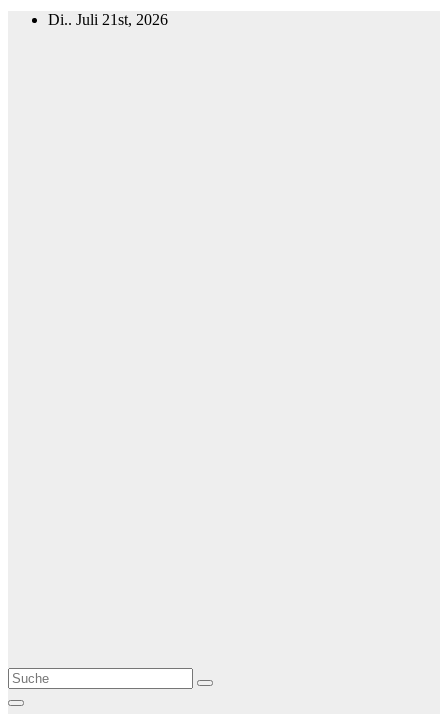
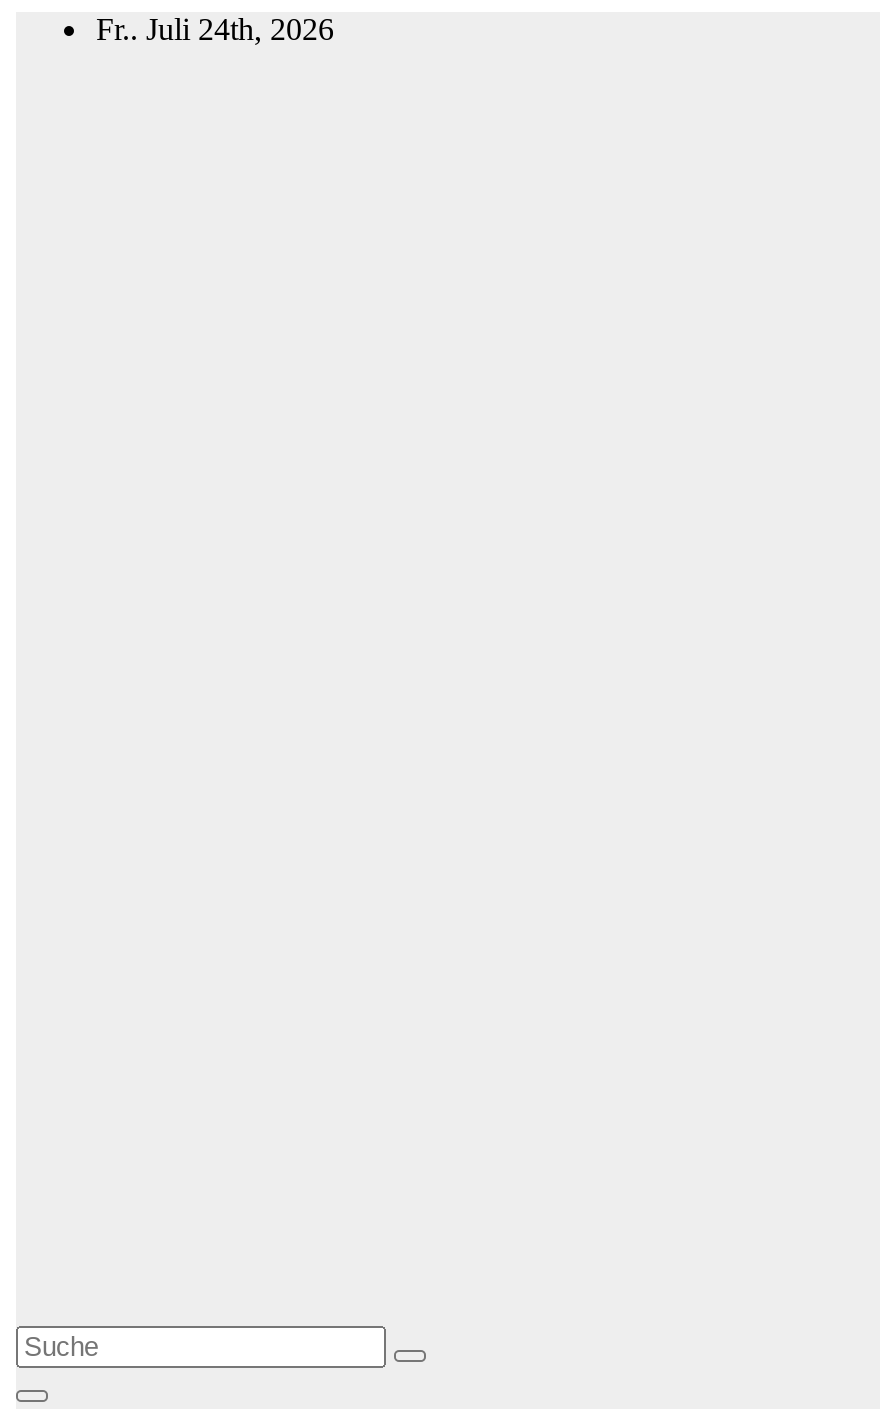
[48,11,168,28] Di.. Juli 21st, 2026 -> [96,12,334,46] Fr.. Juli 24th, 2026

